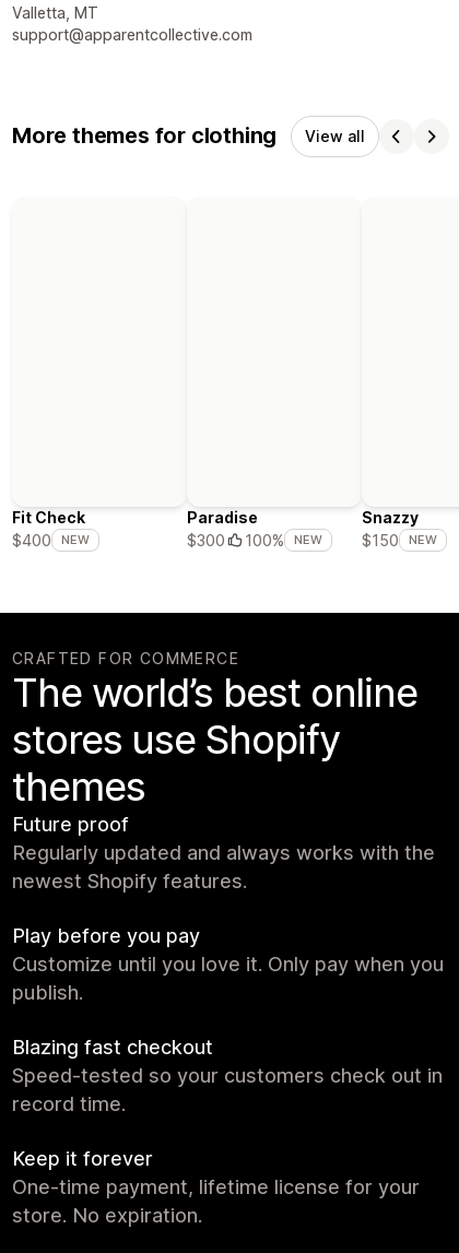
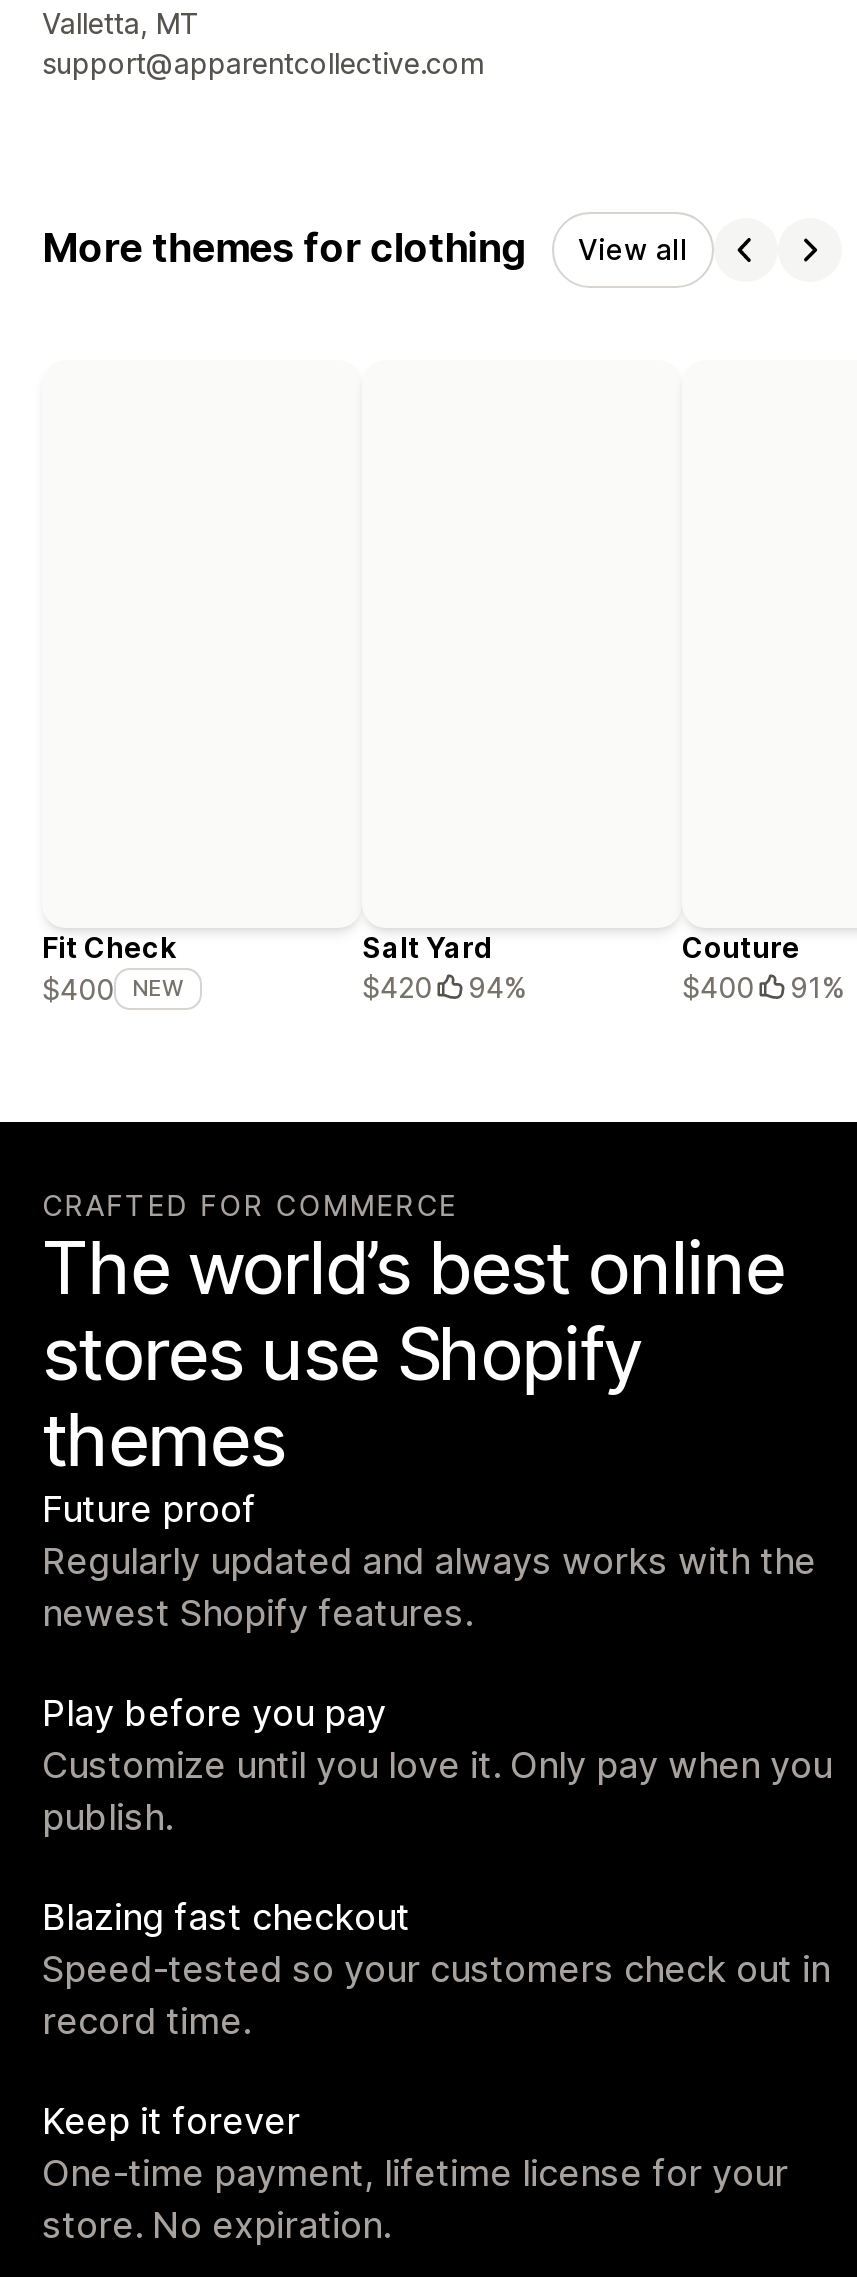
[187,508,322,549] Paradise | $300 | 100% | NEW -> [362,931,526,1005] Salt Yard | $420 | 94%
[362,508,437,549] Snazzy | $150 | NEW -> [682,931,844,1005] Couture | $400 | 91%

